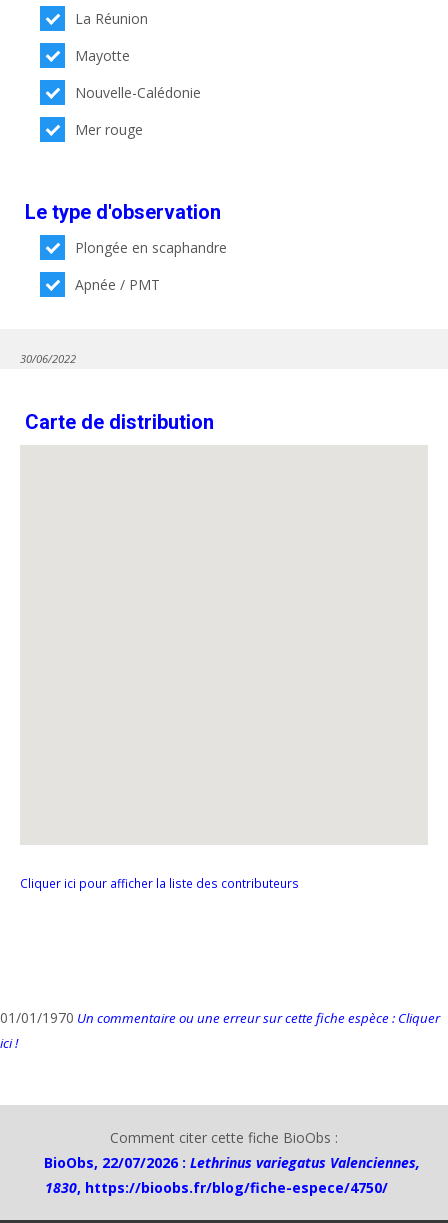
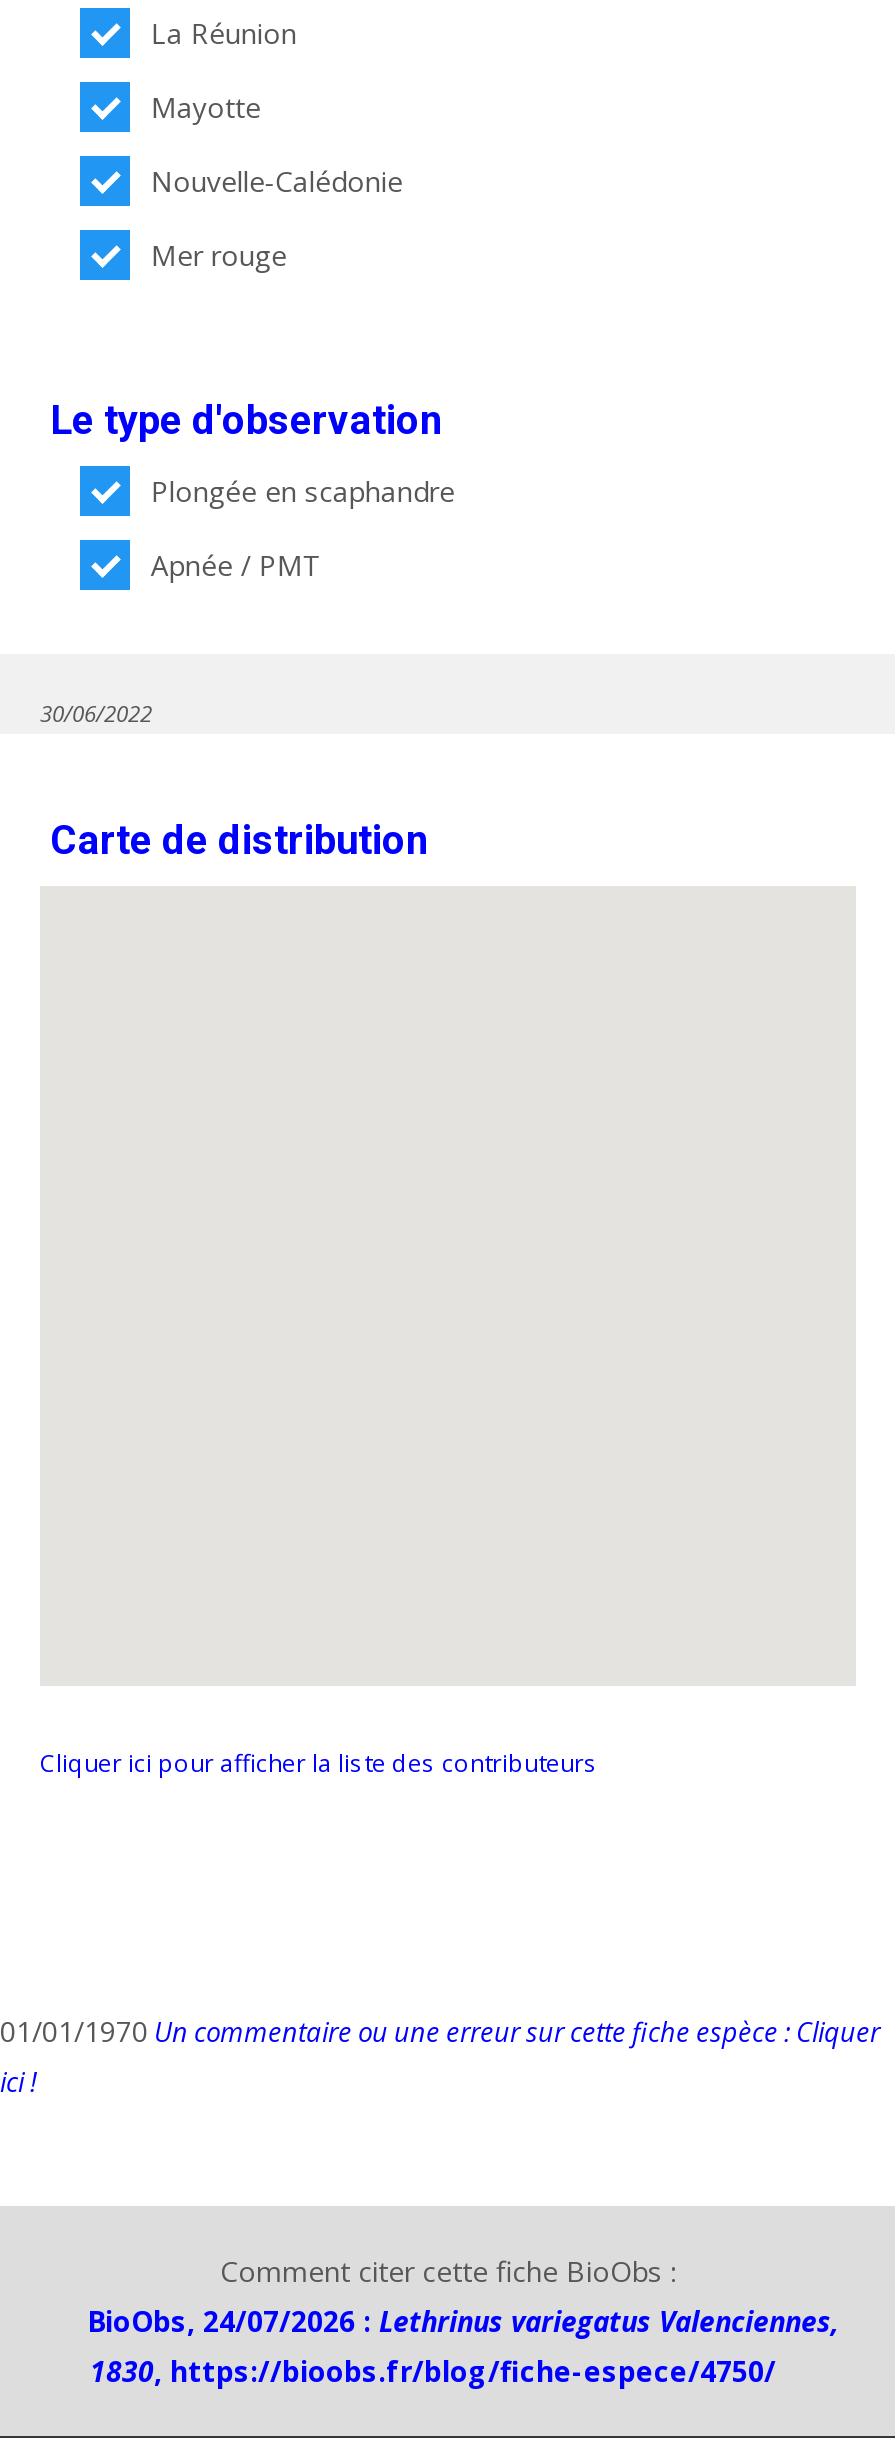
[43,1153,419,1172] BioObs, 22/07/2026 : Lethrinus variegatus Valenciennes, -> [87,2302,839,2340] BioObs, 24/07/2026 : Lethrinus variegatus Valenciennes,

